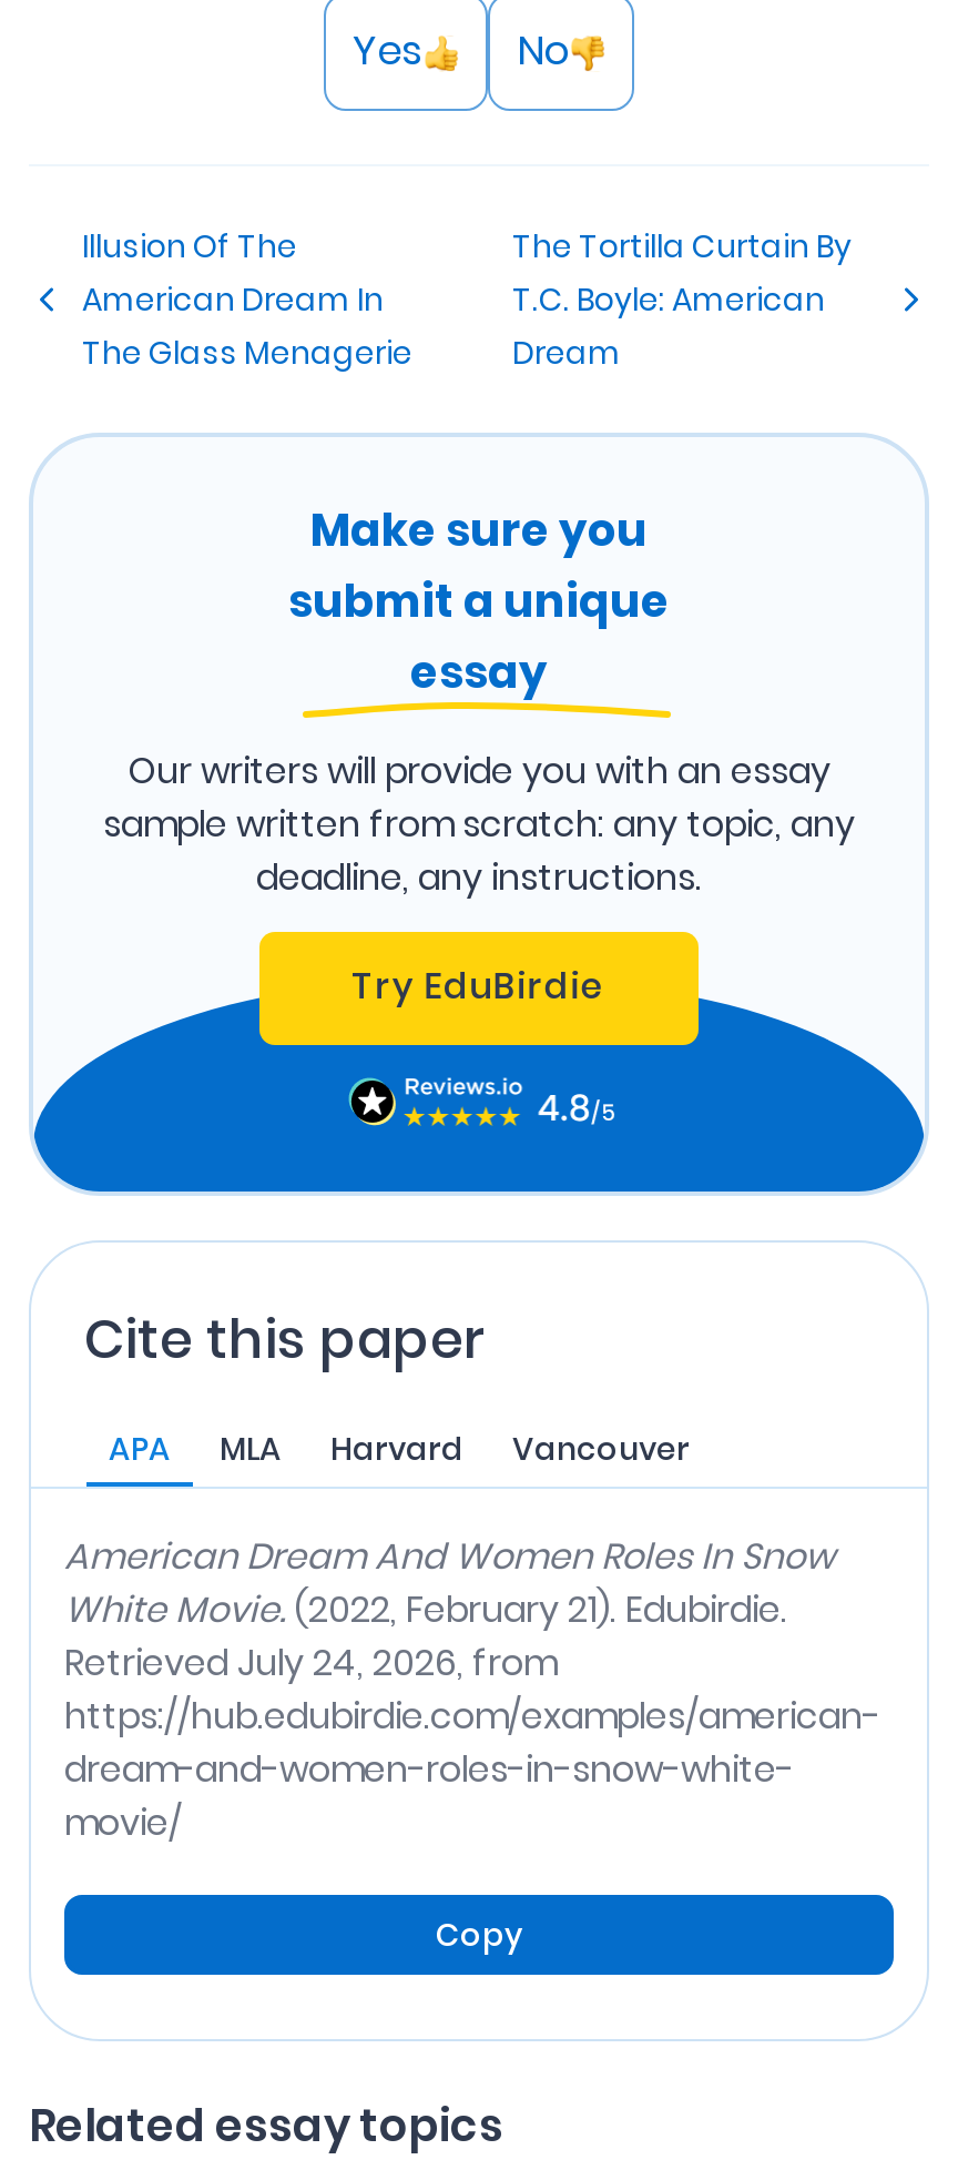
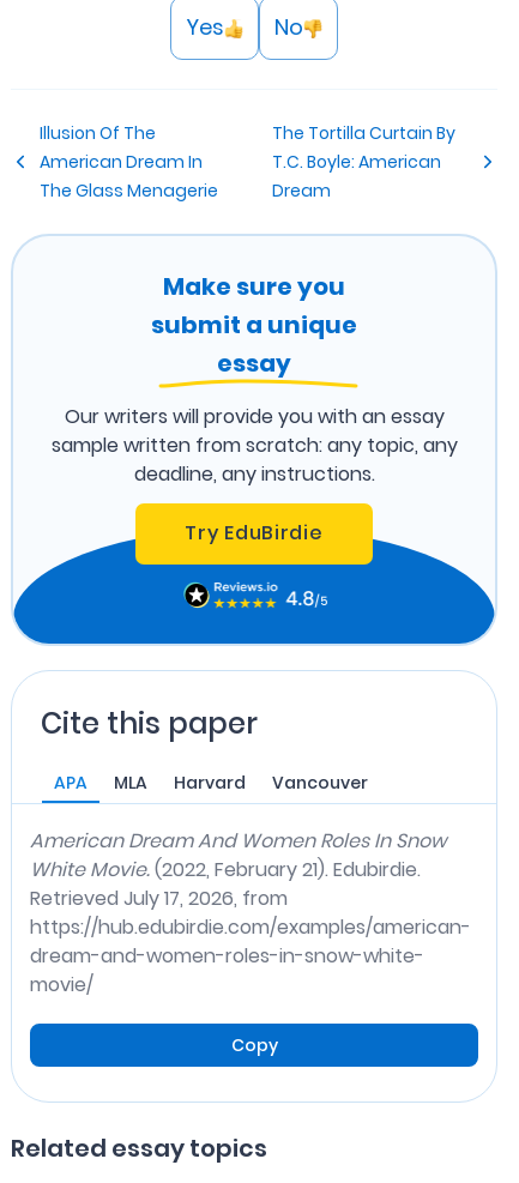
[64,1637,557,1688] Retrieved July 24, 2026, from -> [30,884,288,912] Retrieved July 17, 2026, from

